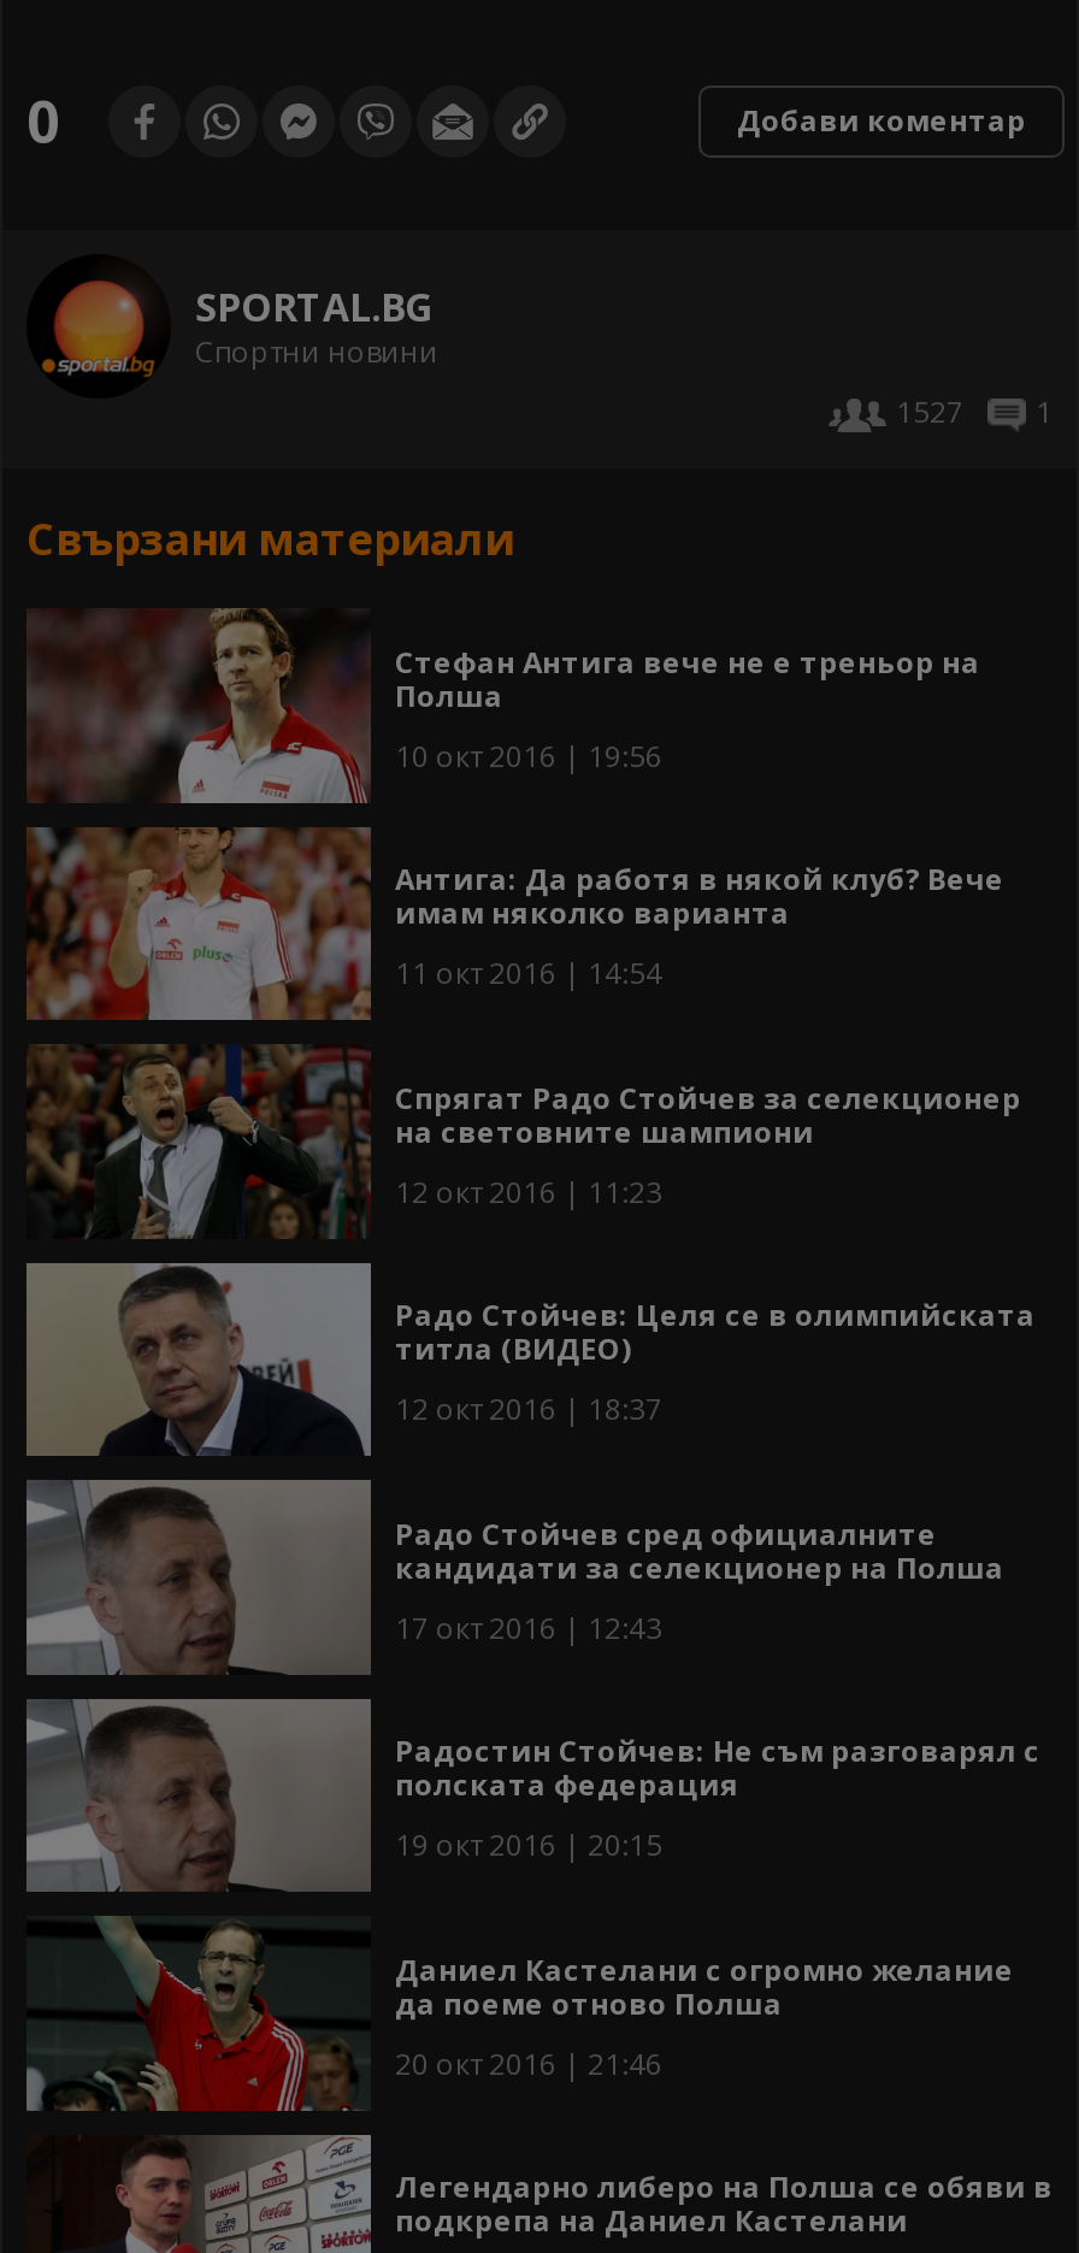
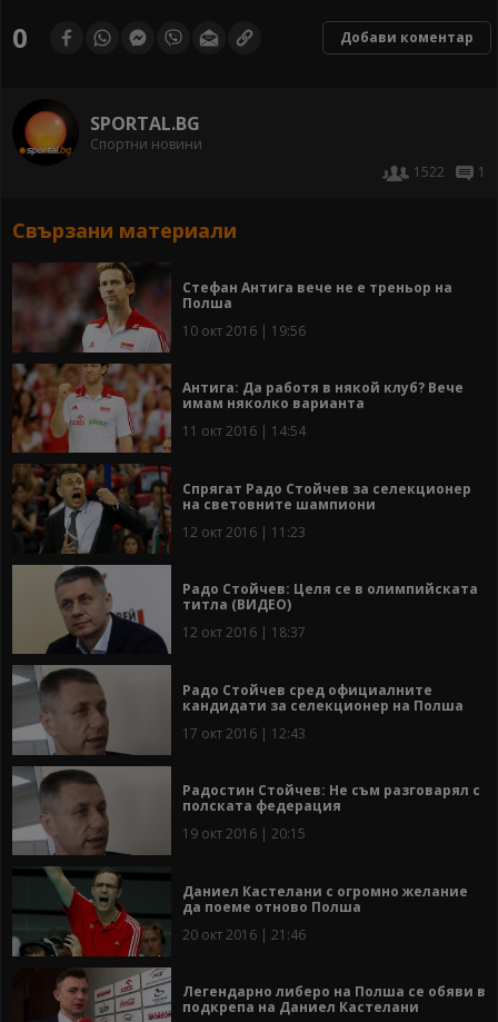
[896,392,1053,433] 1527 1 -> [414,162,486,181] 1522 1

